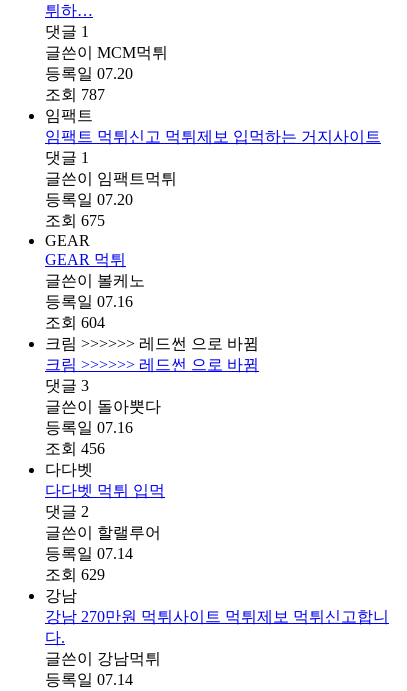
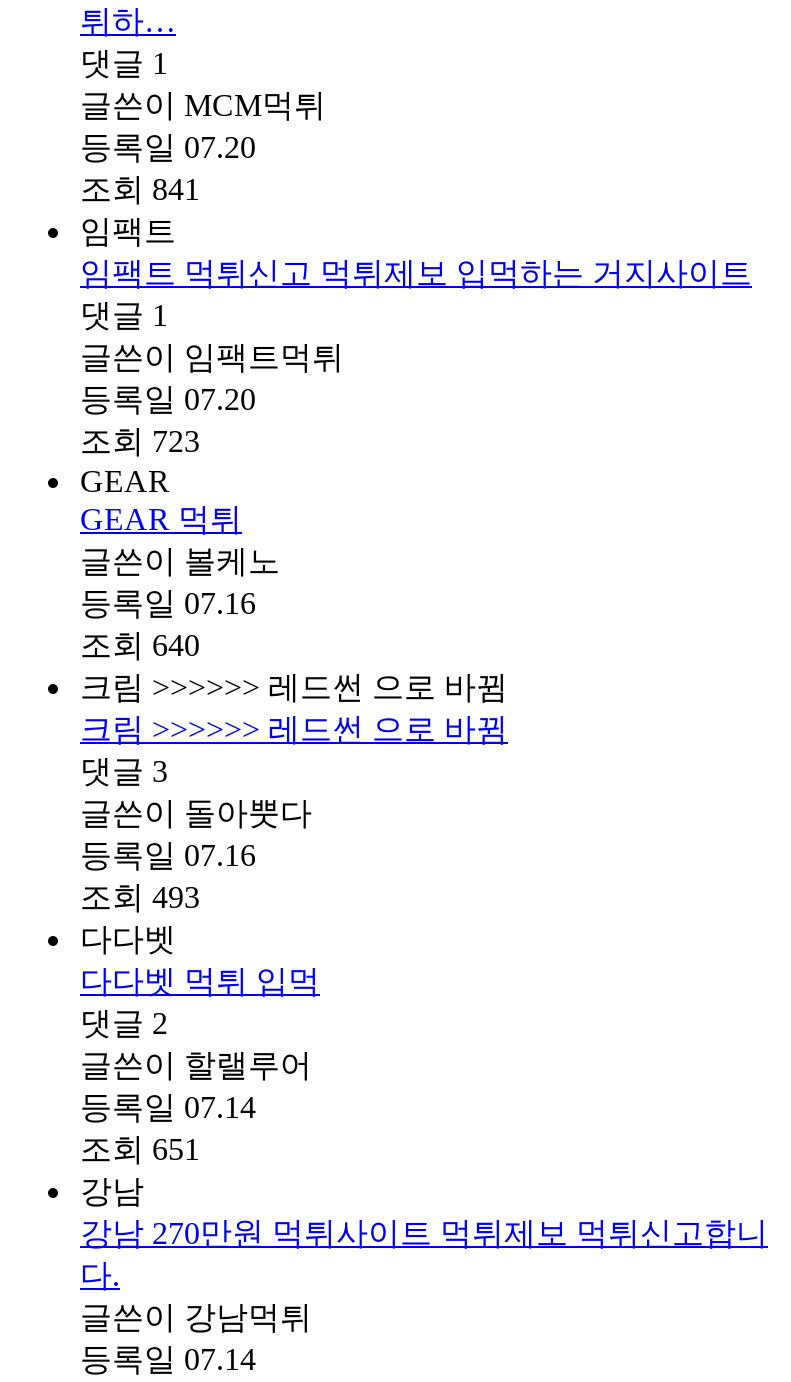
[45,86,105,103] 조회 787 -> [80,172,200,206] 조회 841
[45,212,105,229] 조회 675 -> [80,424,200,458] 조회 723
[45,314,105,331] 조회 604 -> [80,628,200,662] 조회 640
[45,440,105,457] 조회 456 -> [80,880,200,914] 조회 493
[45,566,105,583] 조회 629 -> [80,1132,200,1166] 조회 651

